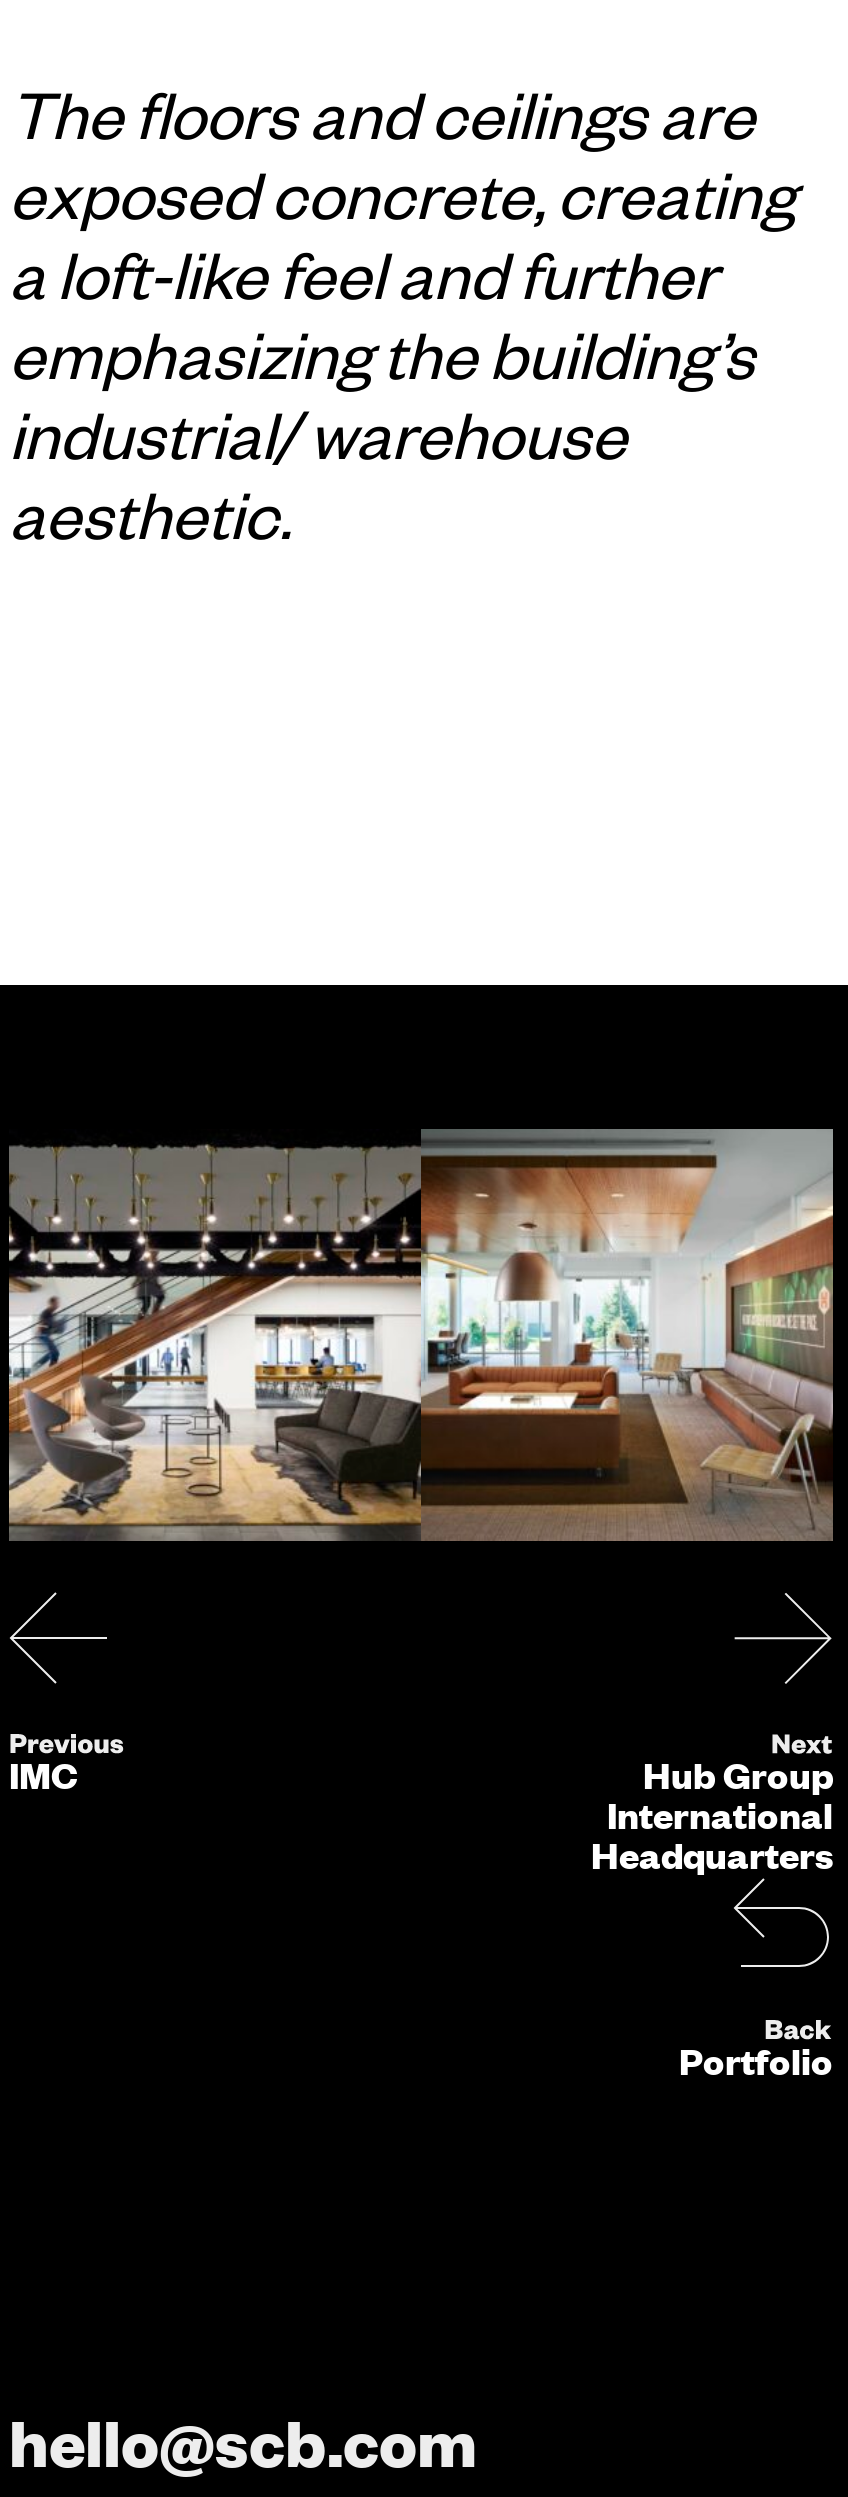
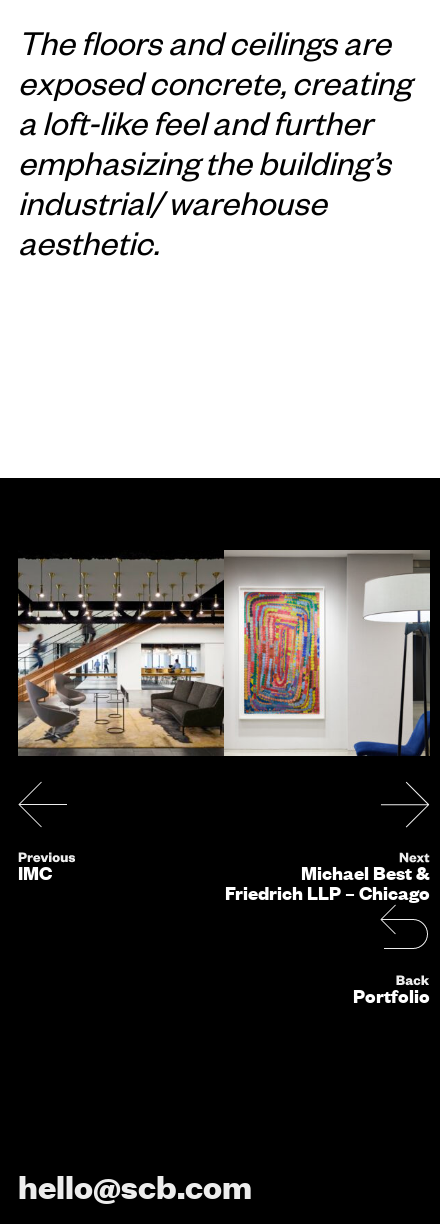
[419,1129,835,1543] [image] -> [223,550,431,756] [image]
[591,1750,833,1880] Hub Group | International | Headquarters -> [225,860,430,905] Michael Best & | Friedrich LLP – Chicago

